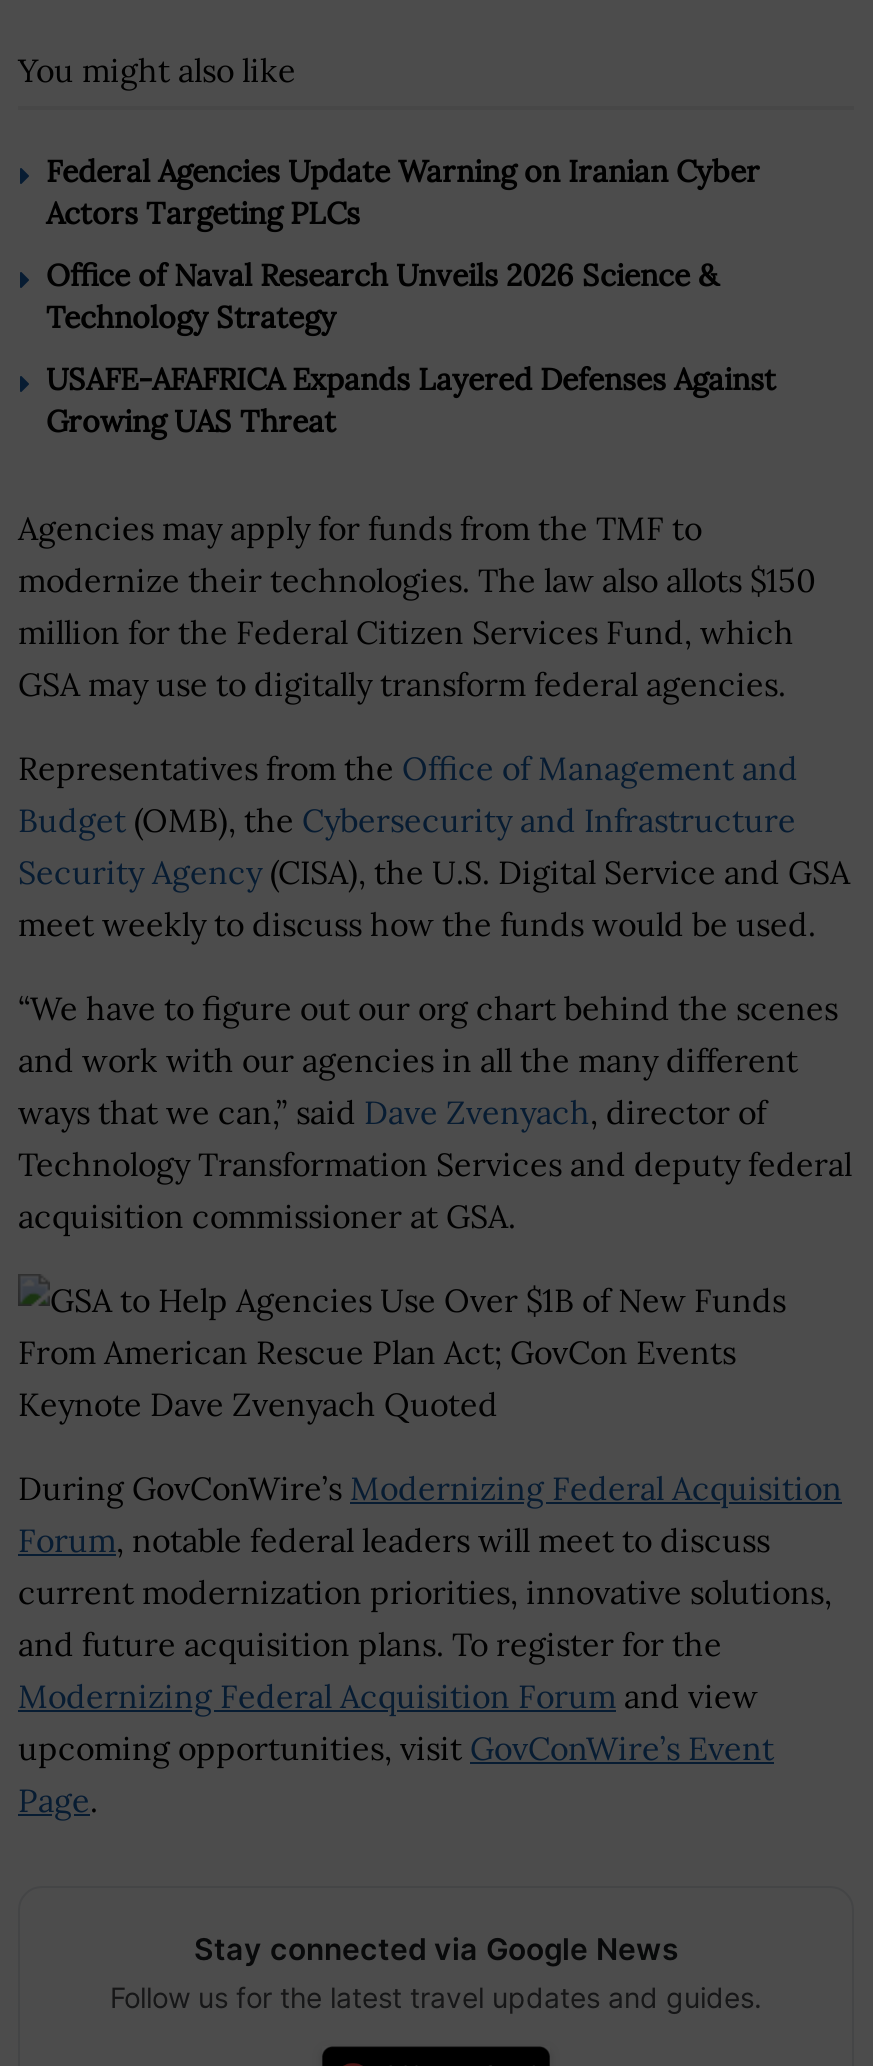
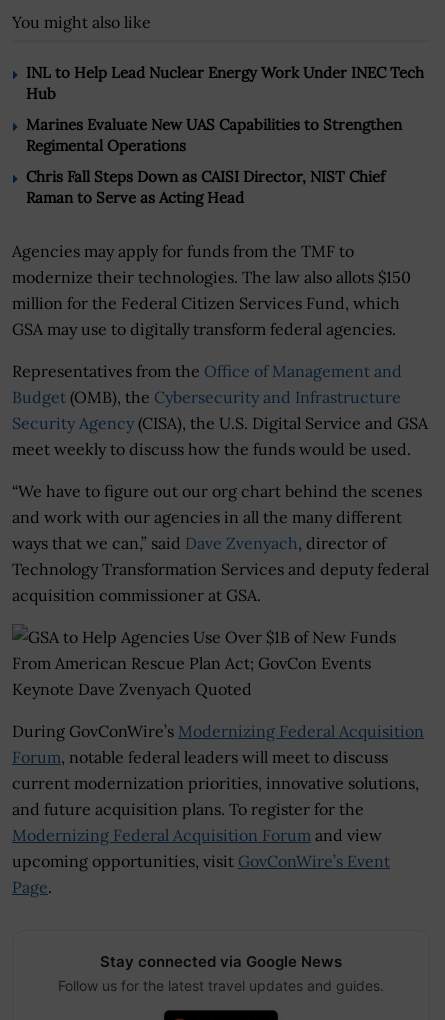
[46,151,760,231] Federal Agencies Update Warning on Iranian Cyber | Actors Targeting PLCs -> [26,63,424,103] INL to Help Lead Nuclear Energy Work Under INEC Tech | Hub
[46,255,718,335] Office of Naval Research Unveils 2026 Science & | Technology Strategy -> [26,115,402,155] Marines Evaluate New UAS Capabilities to Strengthen | Regimental Operations
[46,359,776,439] USAFE-AFAFRICA Expands Layered Defenses Against | Growing UAS Threat -> [26,167,385,207] Chris Fall Steps Down as CAISI Director, NIST Chief | Raman to Serve as Acting Head

